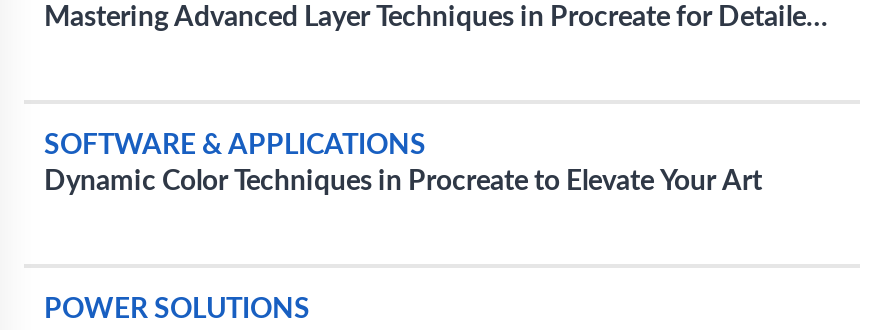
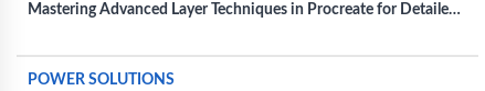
[44,132,762,196] SOFTWARE & APPLICATIONS | Dynamic Color Techniques in Procreate to Elevate Your Art -> none

